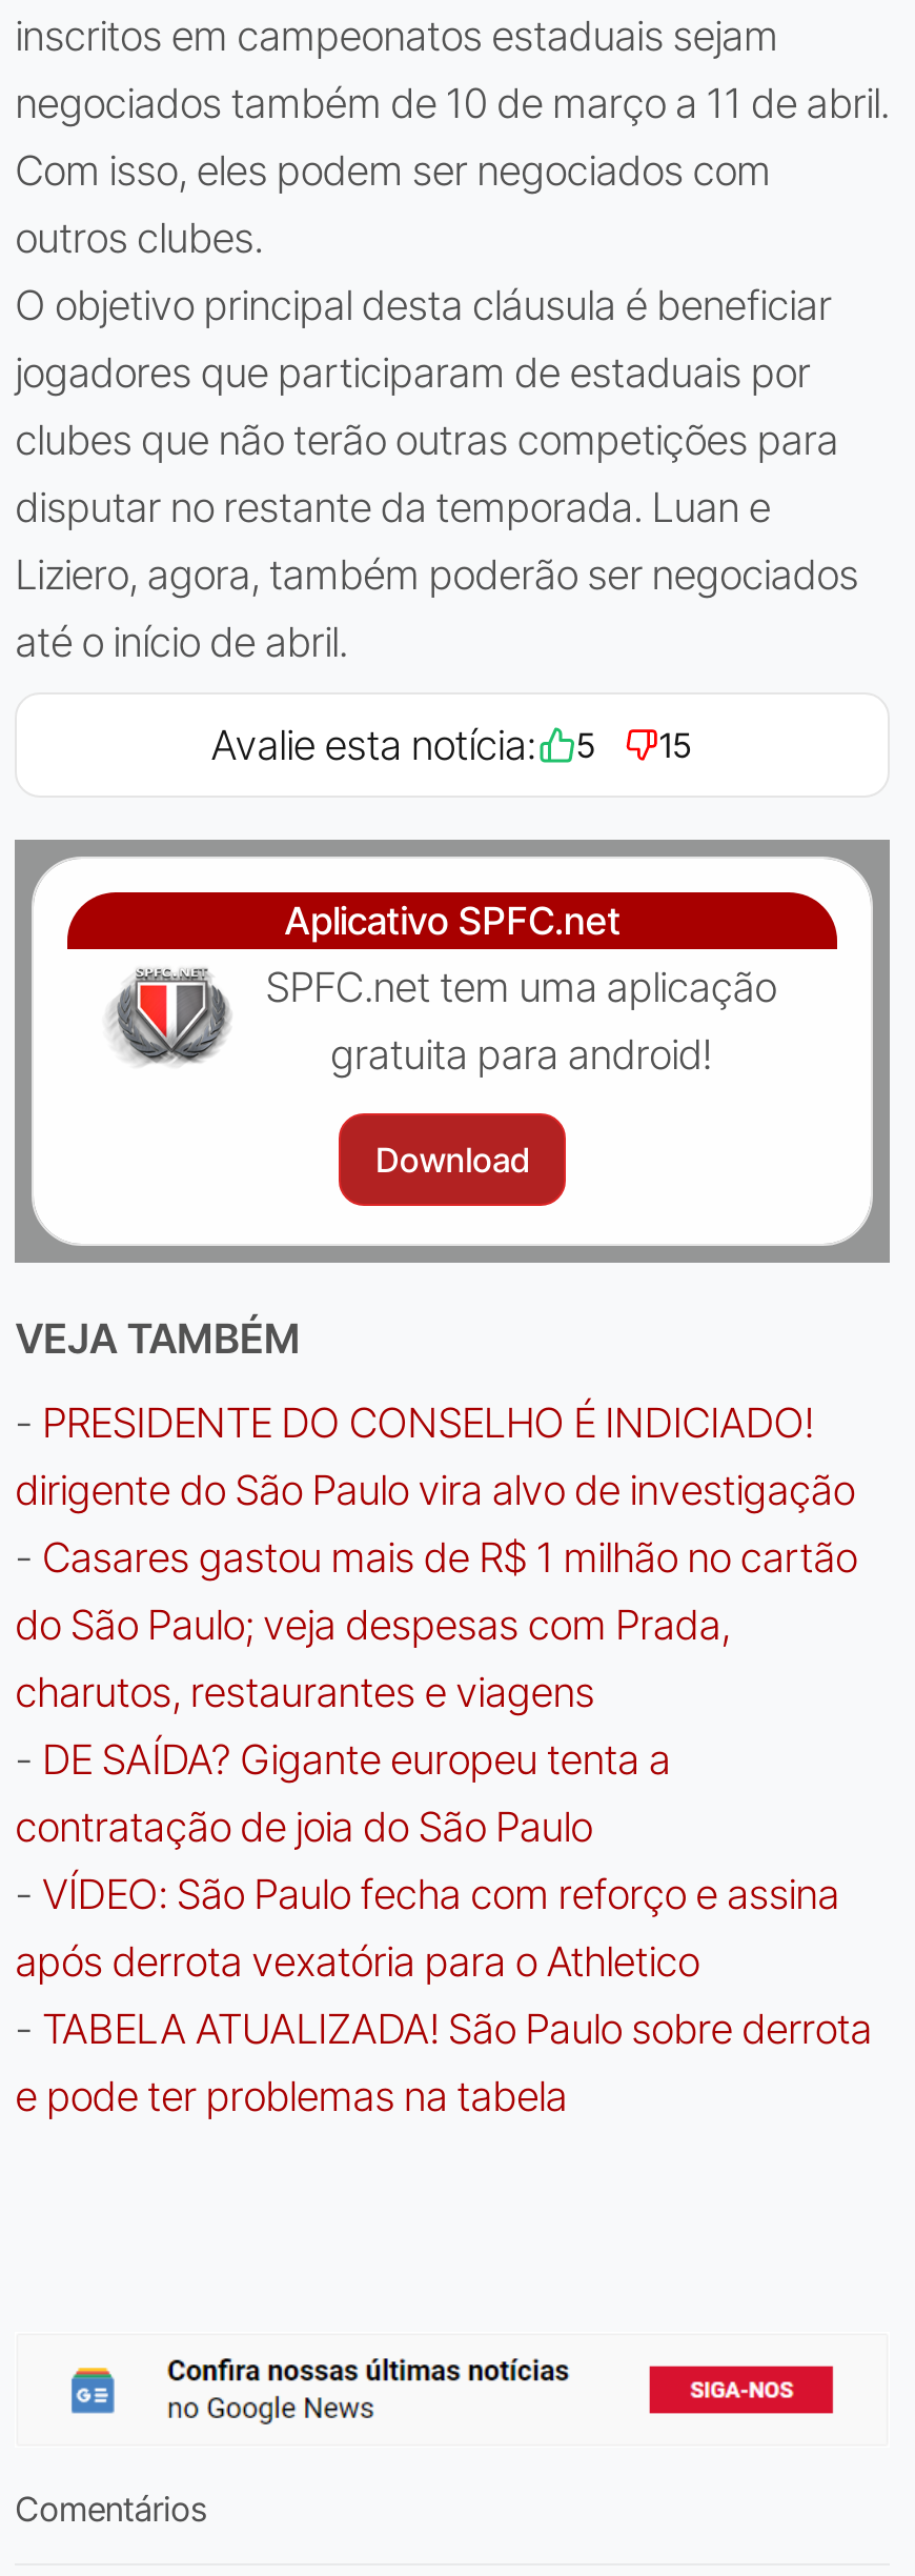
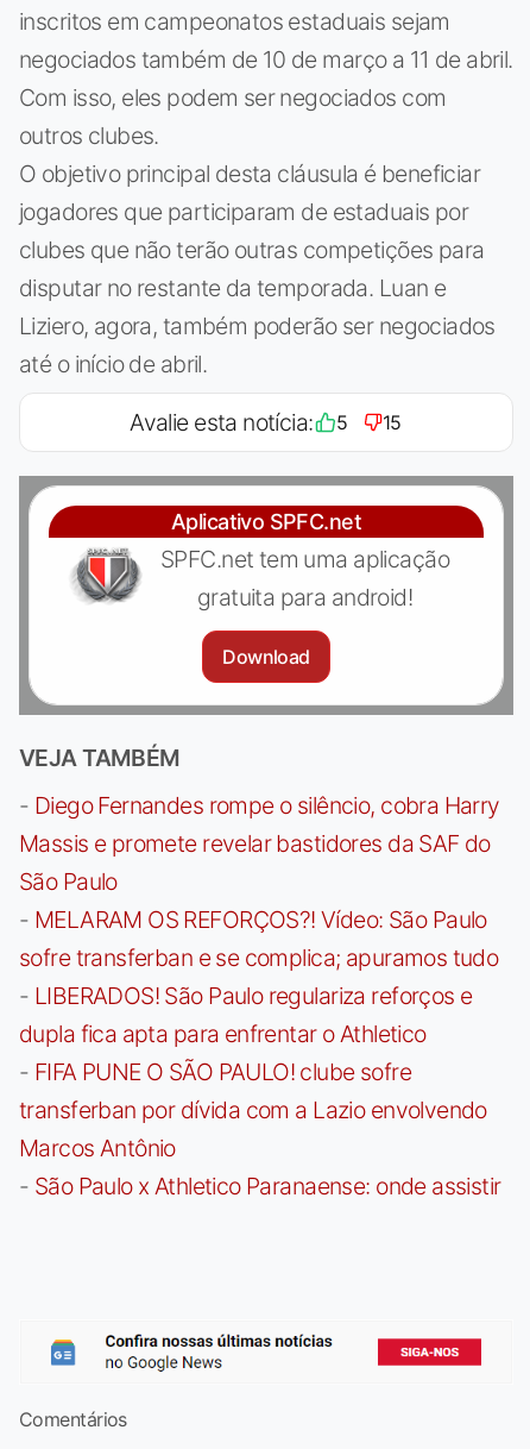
[15,1397,872,2121] - PRESIDENTE DO CONSELHO É INDICIADO! | dirigente do São Paulo vira alvo de investigação | - Casares gastou mais de R$ 1 milhão no cartão | do São Paulo; veja despesas com Prada, | charutos, restaurantes e viagens | - DE SAÍDA? Gigante europeu tenta a | contratação de joia do São Paulo | - VÍDEO: São Paulo fecha com reforço e assina | após derrota vexatória para o Athletico | - TABELA ATUALIZADA! São Paulo sobre derrota | e pode ter problemas na tabela -> [19,791,501,1200] - Diego Fernandes rompe o silêncio, cobra Harry | Massis e promete revelar bastidores da SAF do | São Paulo | - MELARAM OS REFORÇOS?! Vídeo: São Paulo | sofre transferban e se complica; apuramos tudo | - LIBERADOS! São Paulo regulariza reforços e | dupla fica apta para enfrentar o Athletico | - FIFA PUNE O SÃO PAULO! clube sofre | transferban por dívida com a Lazio envolvendo | Marcos Antônio | - São Paulo x Athletico Paranaense: onde assistir

